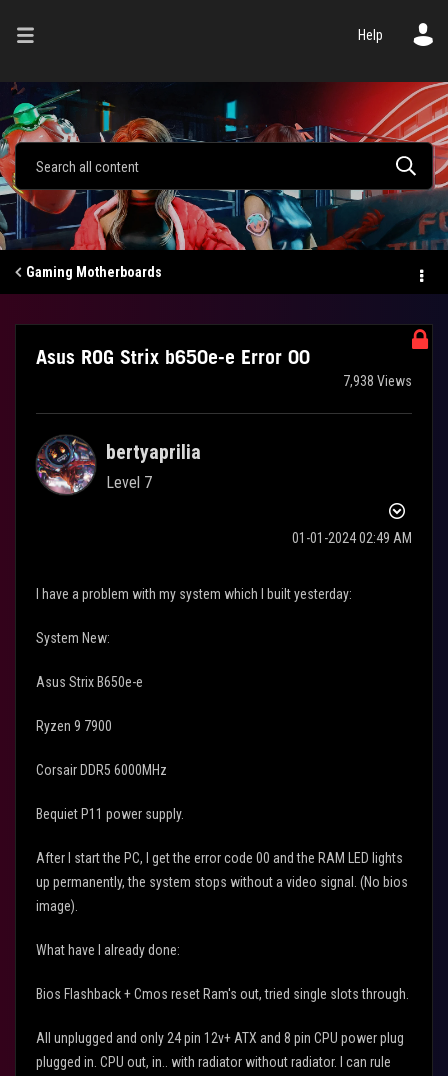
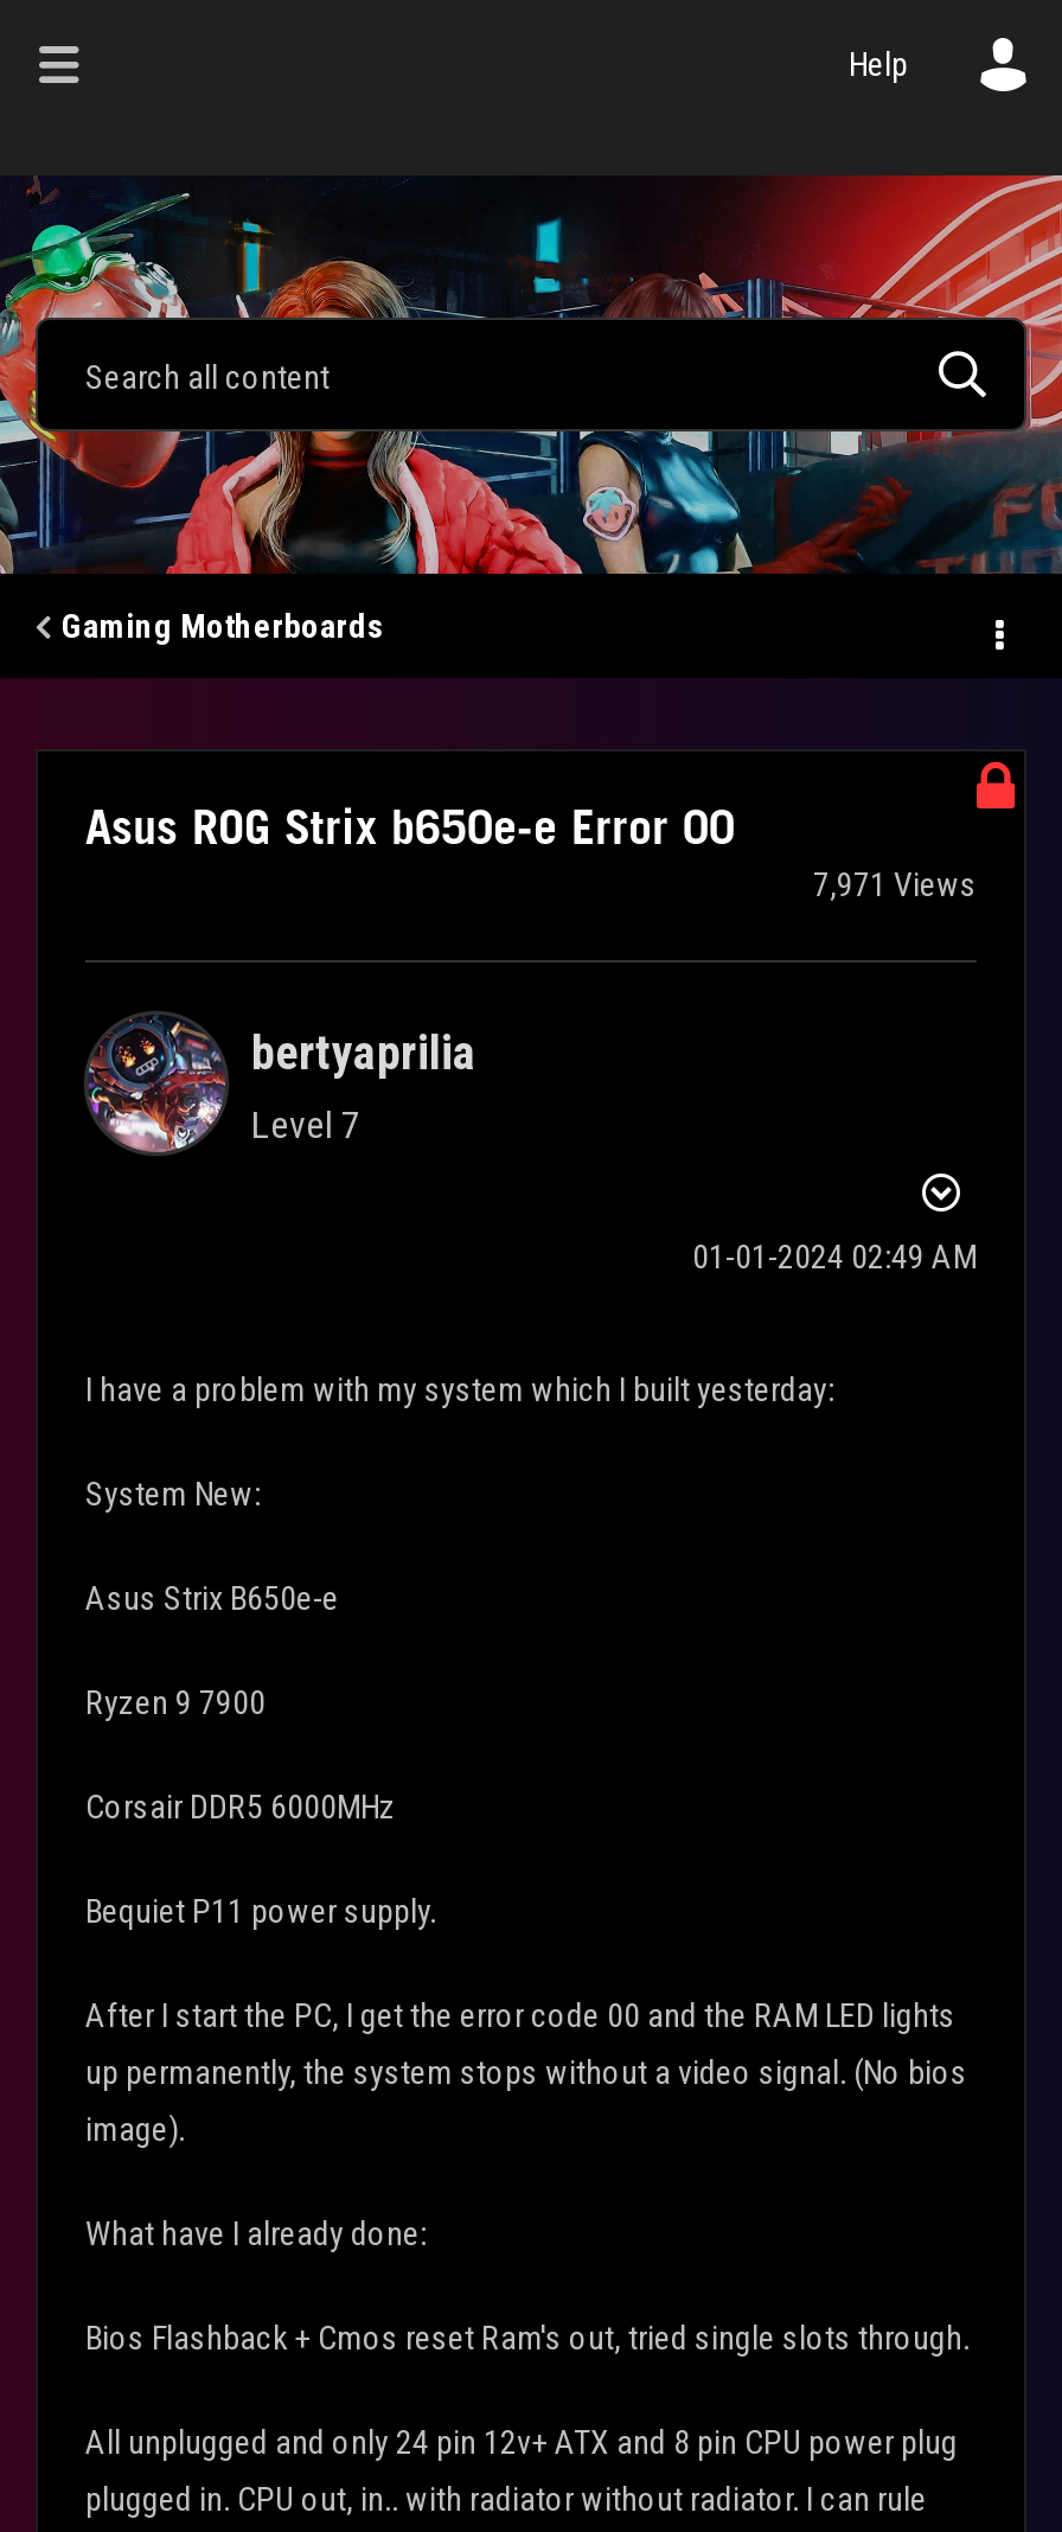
[343,373,412,389] 7,938 Views -> [813,865,977,903] 7,971 Views

